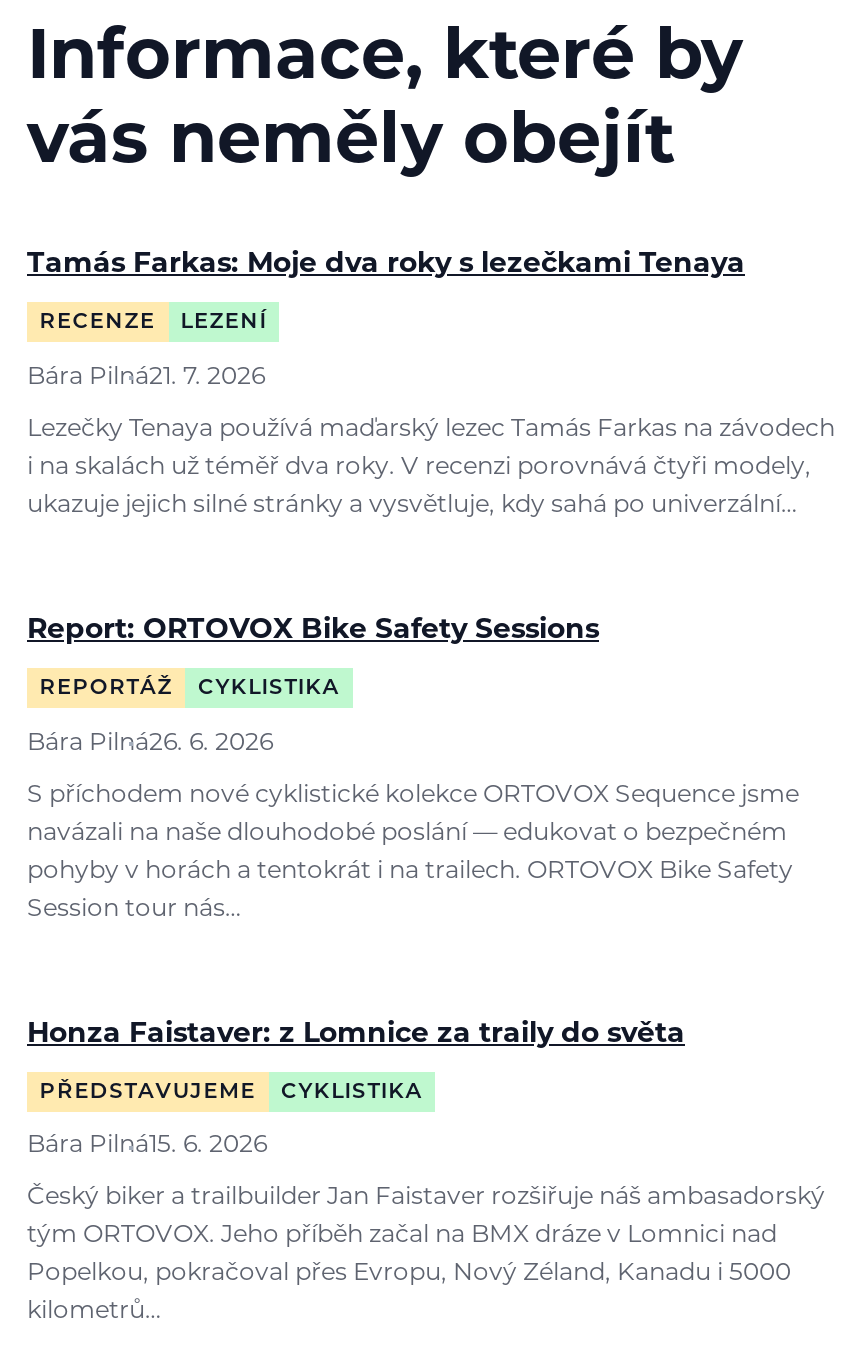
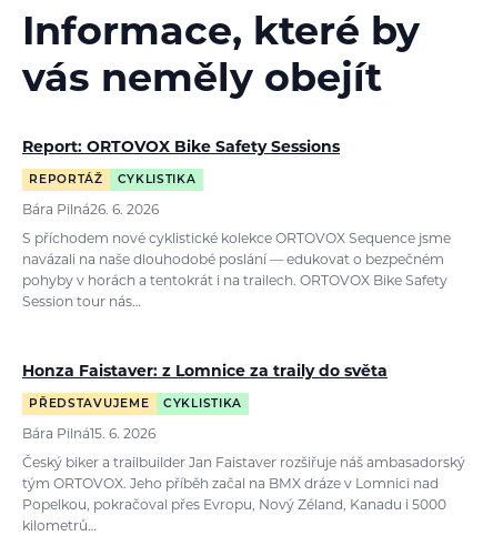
[27,250,835,518] Tamás Farkas: Moje dva roky s lezečkami Tenaya | RECENZE | LEZENÍ | Bára Pilná21. 7. 2026 | Lezečky Tenaya používá maďarský lezec Tamás Farkas na závodech | i na skalách už téměř dva roky. V recenzi porovnává čtyři modely, | ukazuje jejich silné stránky a vysvětluje, kdy sahá po univerzální… -> none

